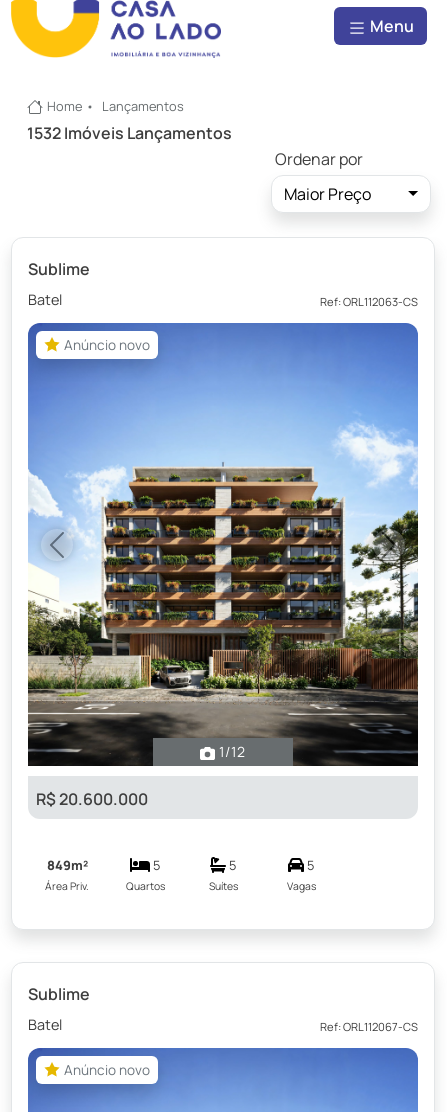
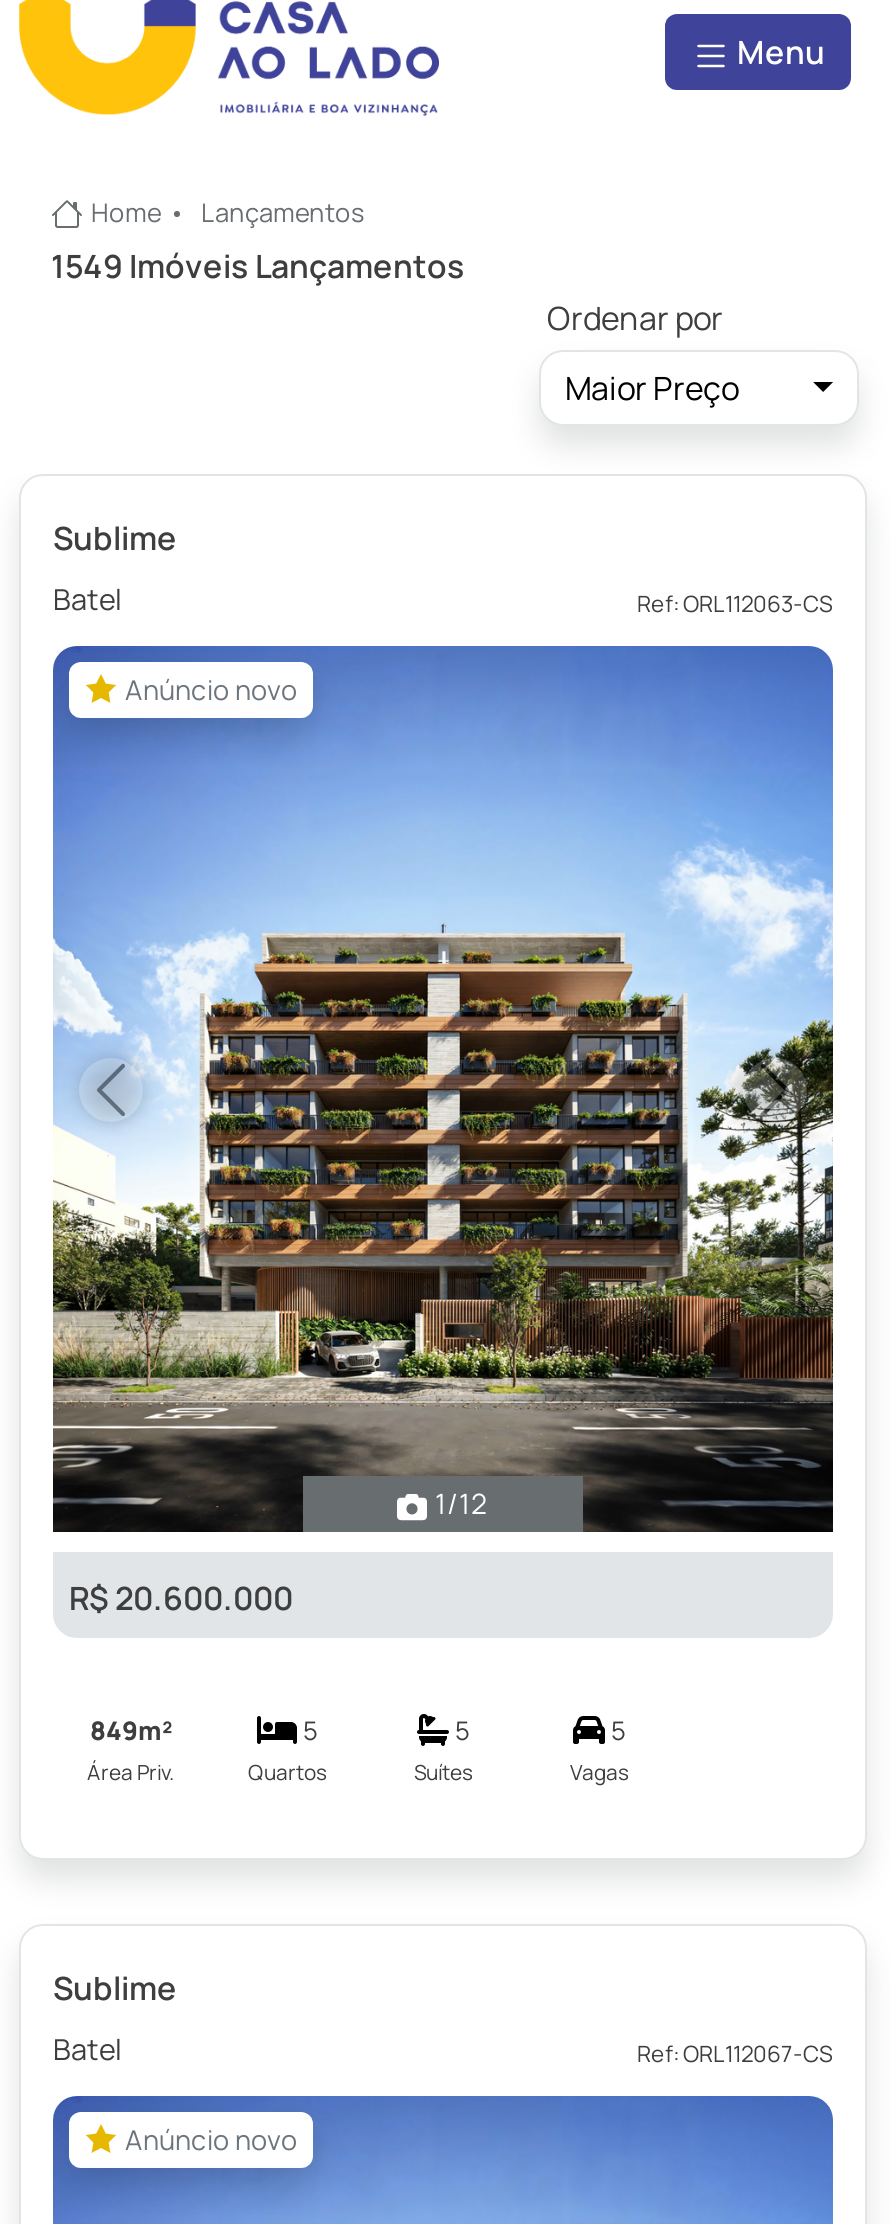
[27,122,232,144] 1532 Imóveis Lançamentos -> [51,244,465,288] 1549 Imóveis Lançamentos

